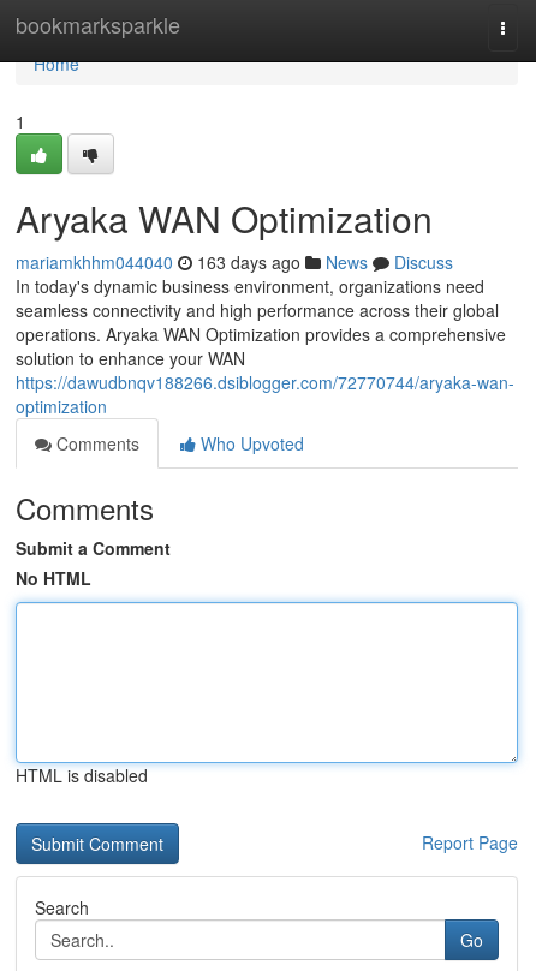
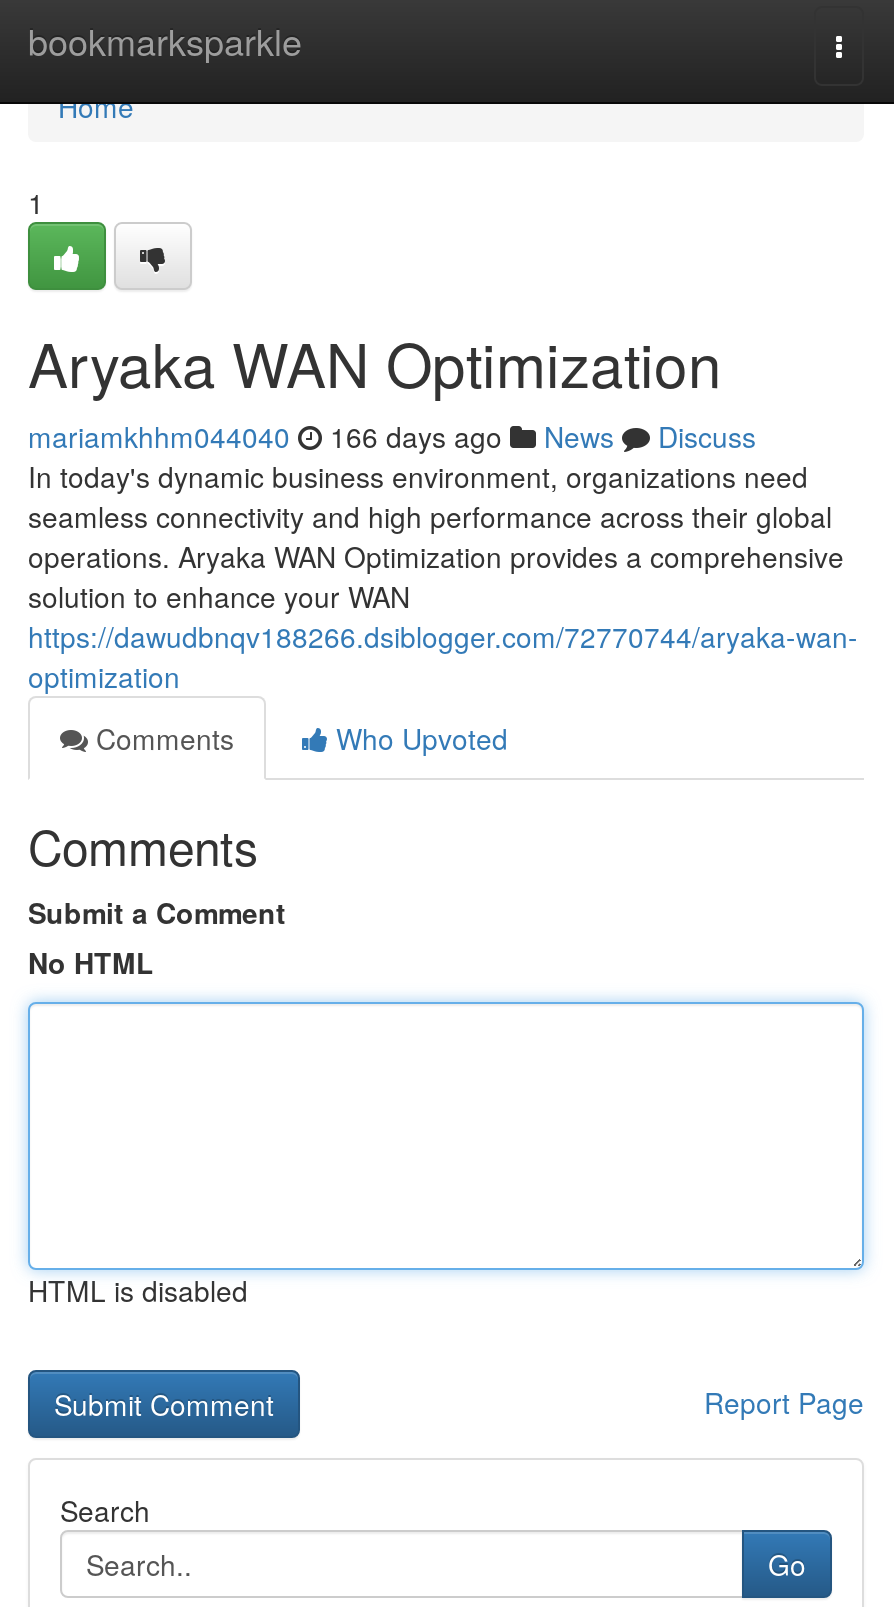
[16,250,453,274] mariamkhhm044040 163 days ago News Discuss -> [28,416,756,456] mariamkhhm044040 166 days ago News Discuss

